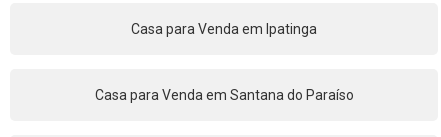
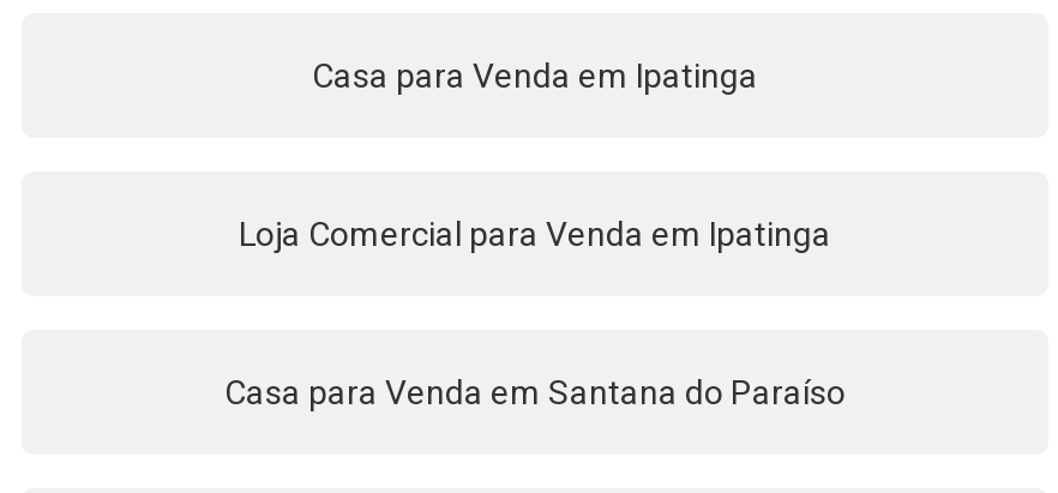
none -> [239,215,831,253] Loja Comercial para Venda em Ipatinga

